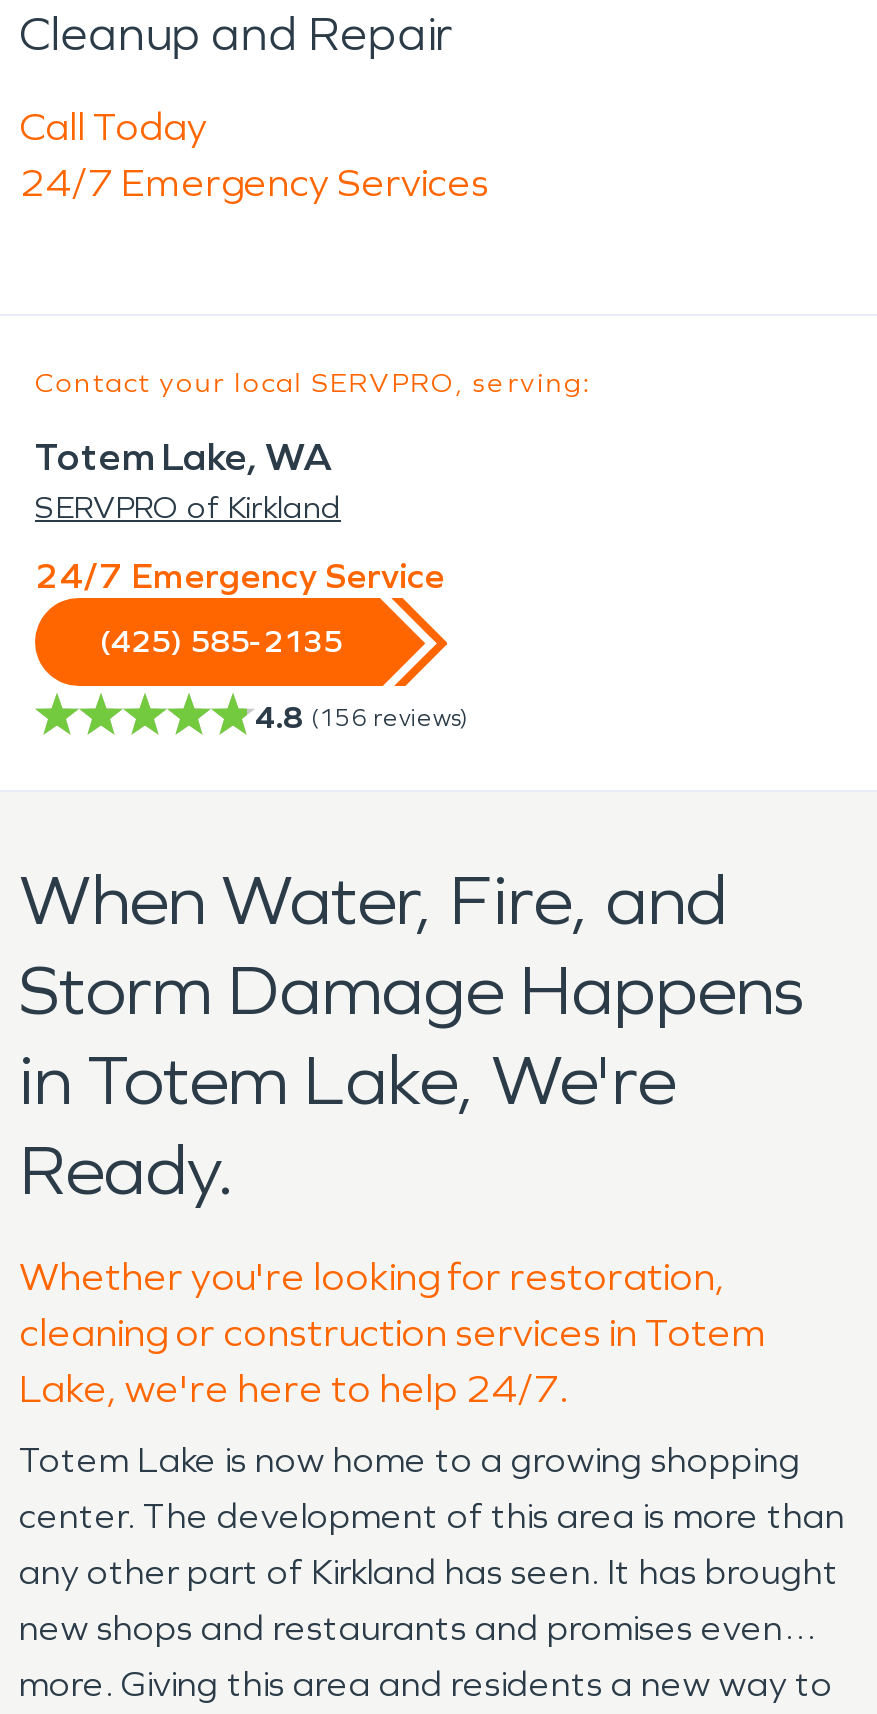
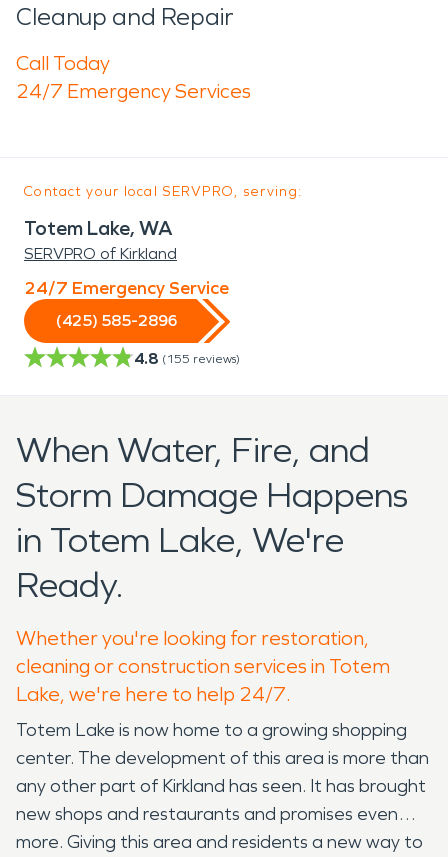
[99,621,342,659] (425) 585-2135 -> [56,311,178,330] (425) 585-2896
[255,697,467,735] 4.8 (156 reviews) -> [134,349,240,368] 4.8 (155 reviews)

